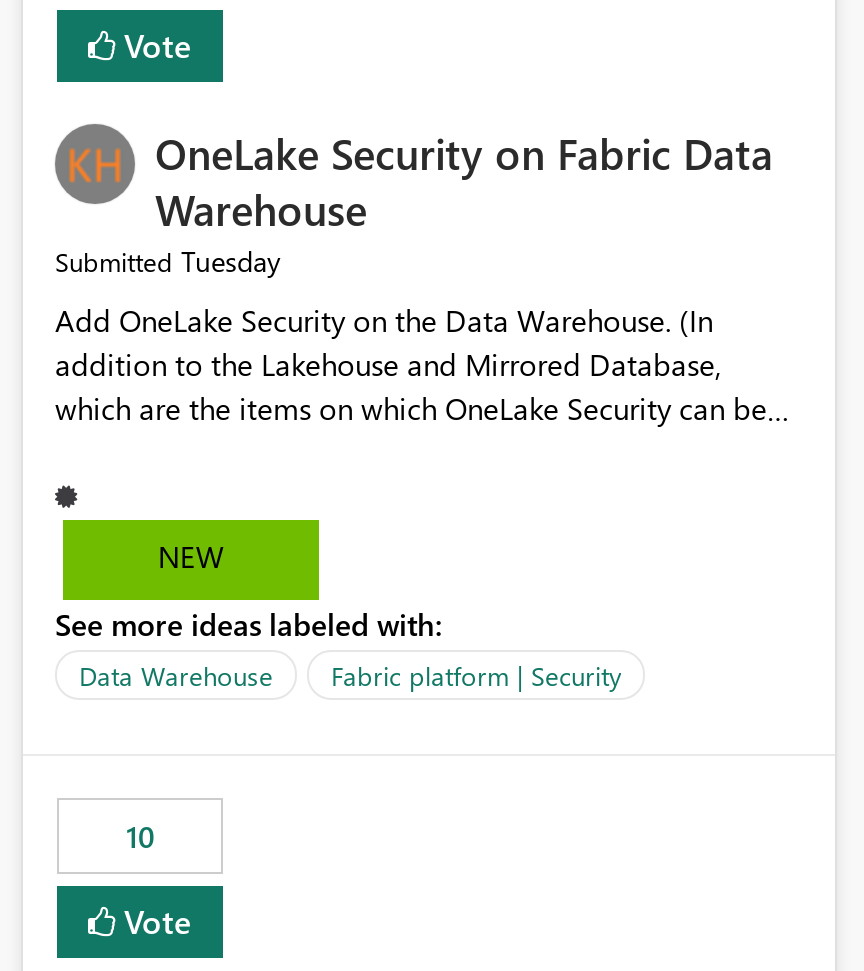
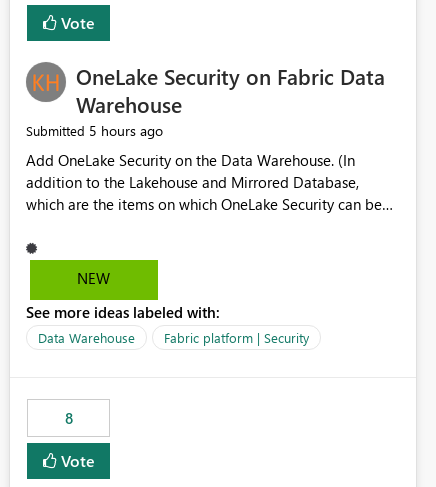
[55,243,281,281] Submitted Tuesday -> [26,121,163,140] Submitted 5 hours ago
[126,817,154,857] 10 -> [64,408,72,428] 8

